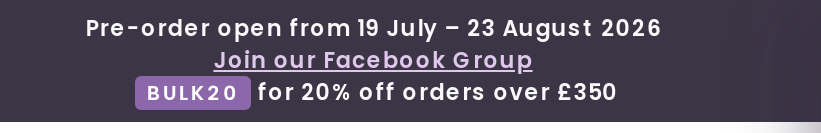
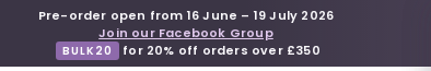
[85,12,661,44] Pre-order open from 19 July – 23 August 2026 -> [38,7,334,24] Pre-order open from 16 June – 19 July 2026

